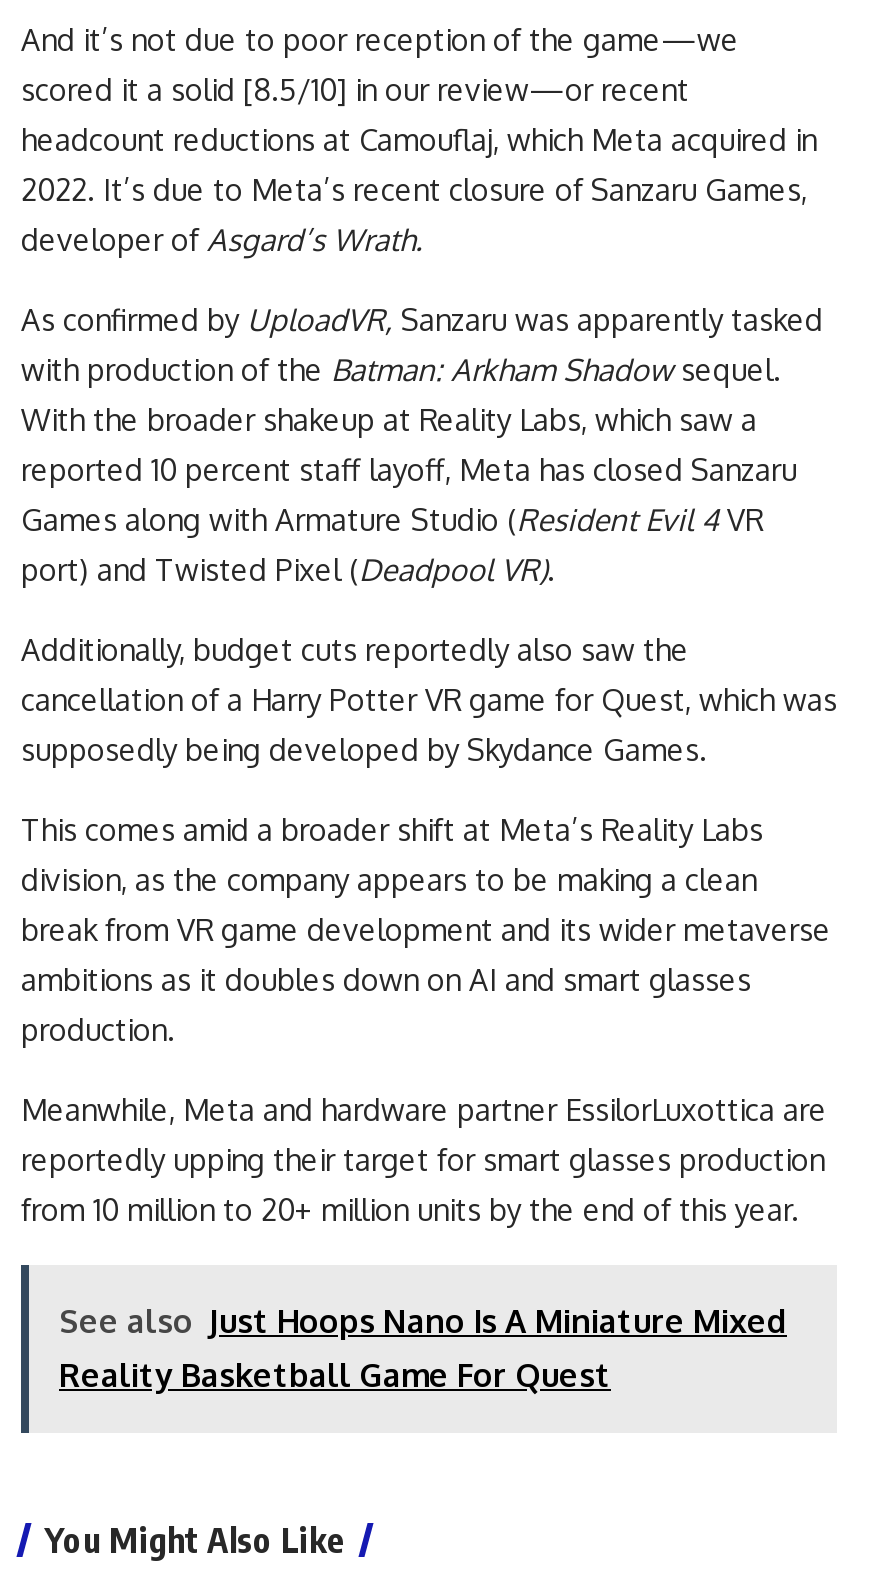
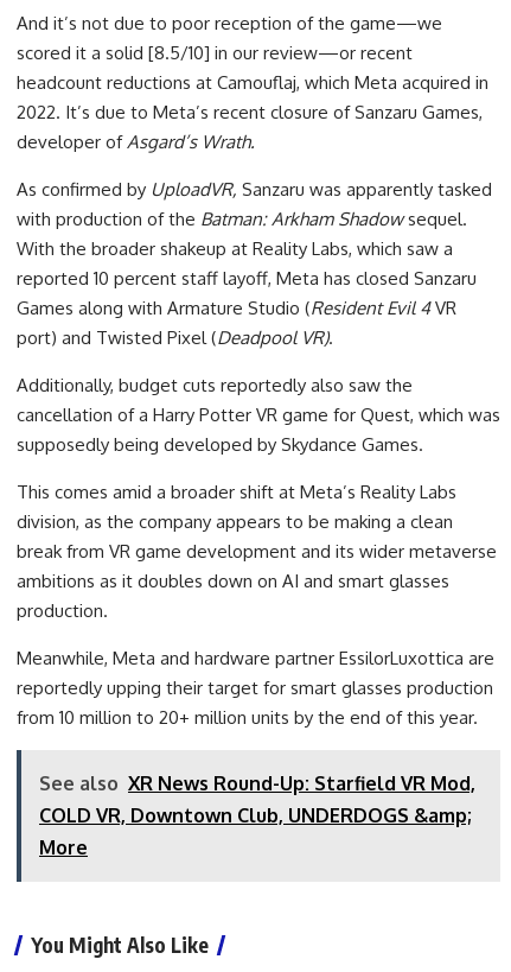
[59,1300,787,1394] See also Just Hoops Nano Is A Miniature Mixed | Reality Basketball Game For Quest -> [39,771,475,859] See also XR News Round-Up: Starfield VR Mod, | COLD VR, Downtown Club, UNDERDOGS &amp; | More

